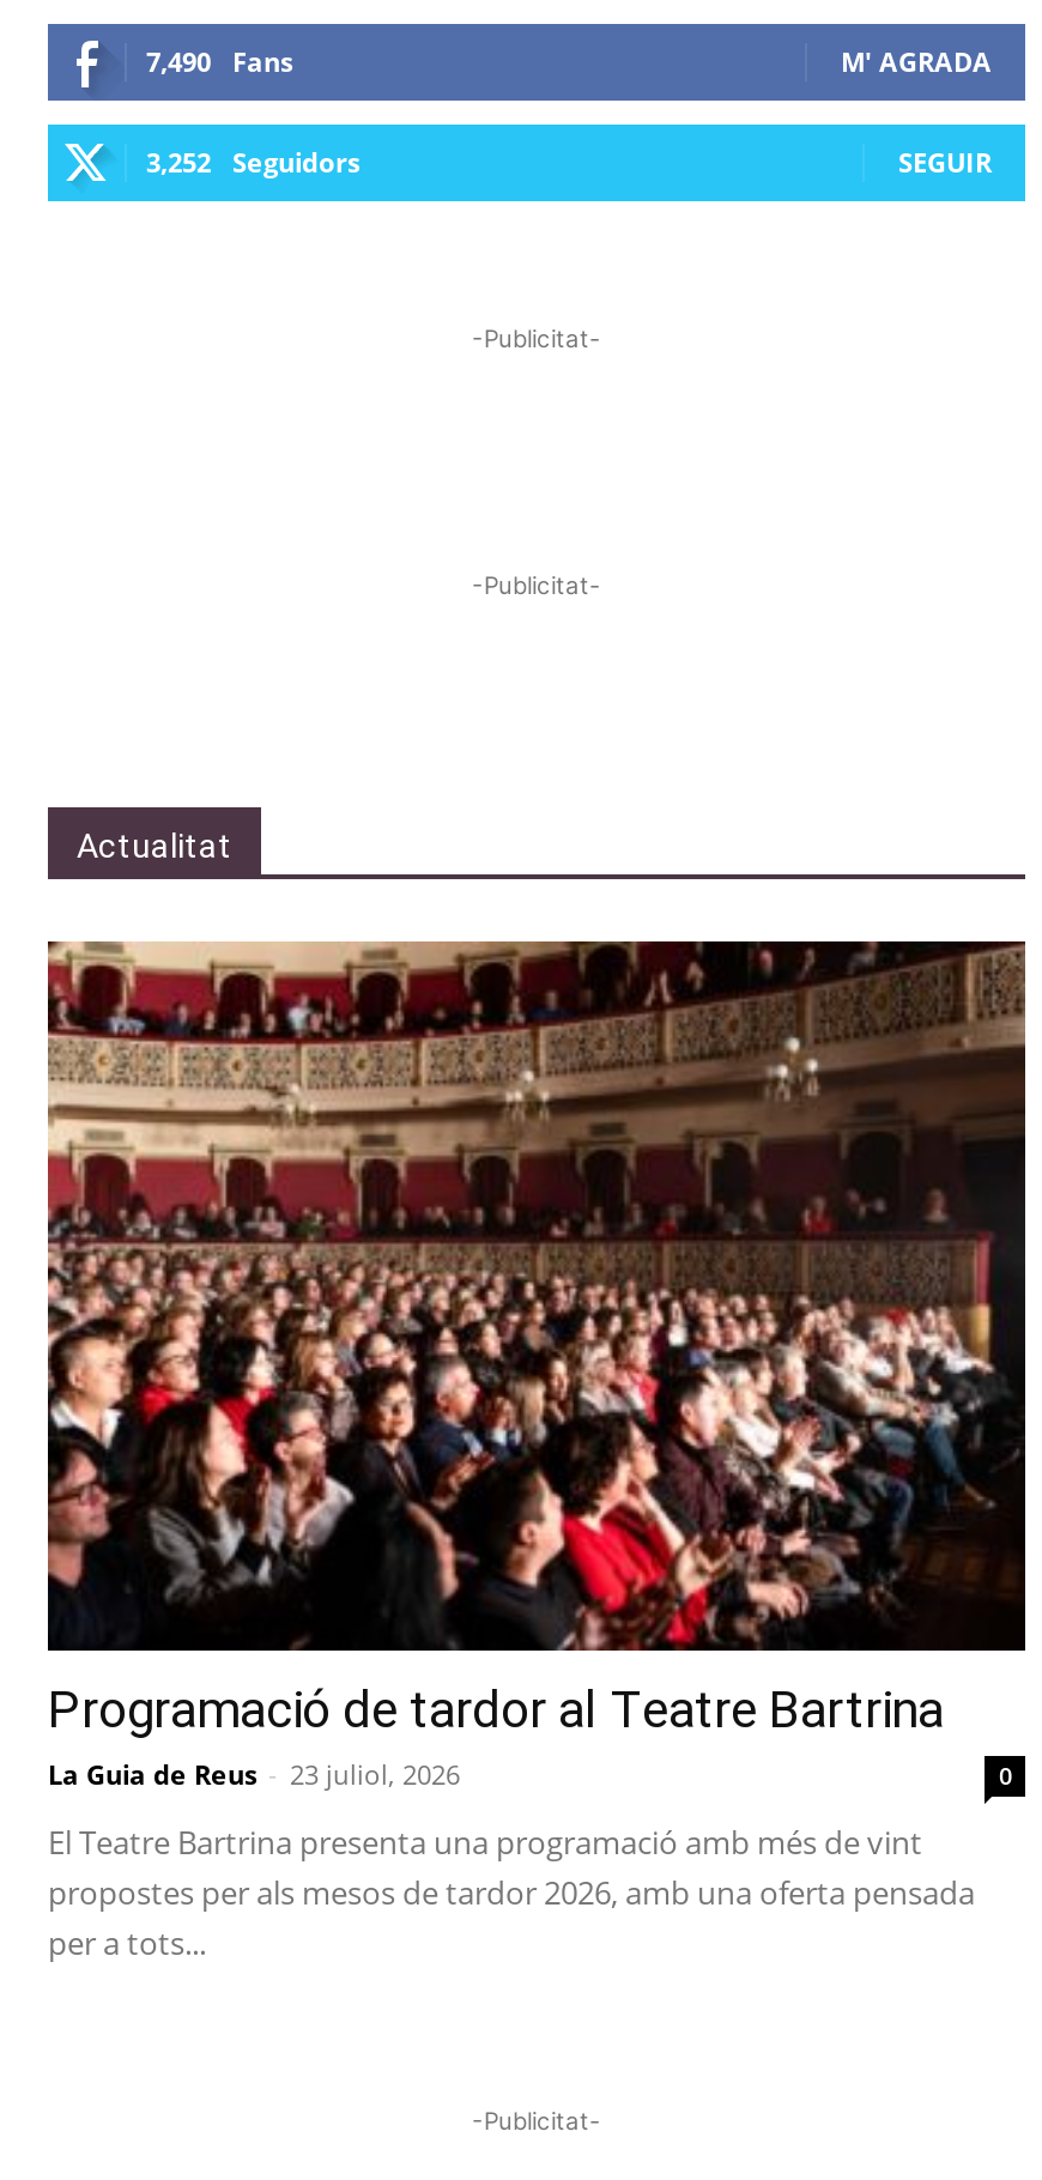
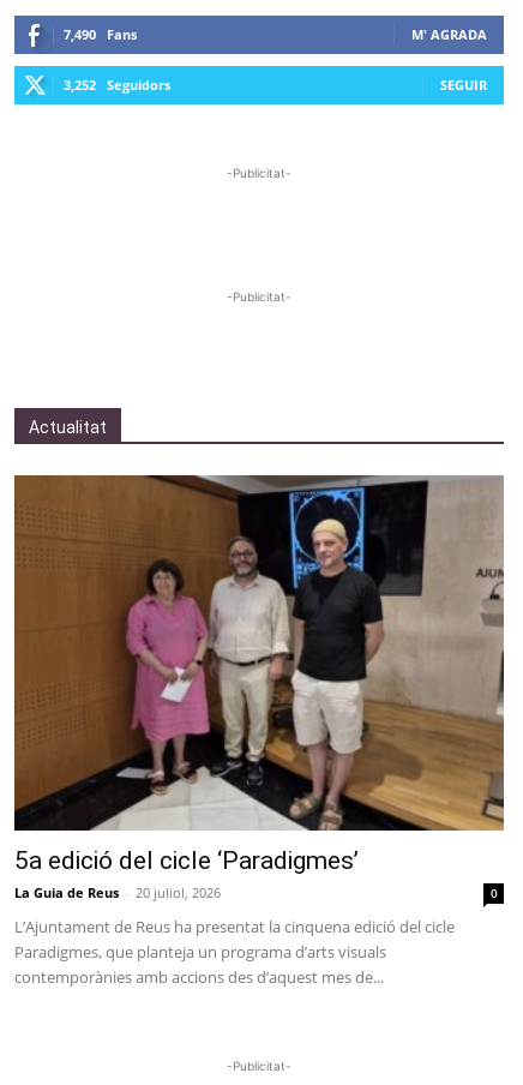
[46,940,1028,1792] [image] | Programació de tardor al Teatre Bartrina | La Guia de Reus - 23 juliol, 2026 -> [13,474,505,901] [image] | 5a edició del cicle ‘Paradigmes’ | La Guia de Reus - 20 juliol, 2026
[48,1821,975,1965] El Teatre Bartrina presenta una programació amb més de vint | propostes per als mesos de tardor 2026, amb una oferta pensada | per a tots... -> [14,915,455,987] L’Ajuntament de Reus ha presentat la cinquena edició del cicle | Paradigmes, que planteja un programa d’arts visuals | contemporànies amb accions des d’aquest mes de...

